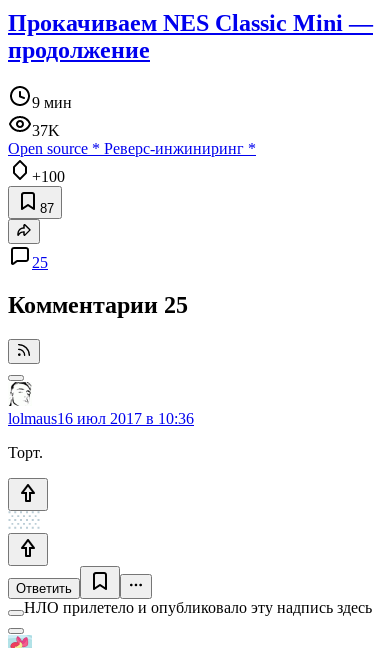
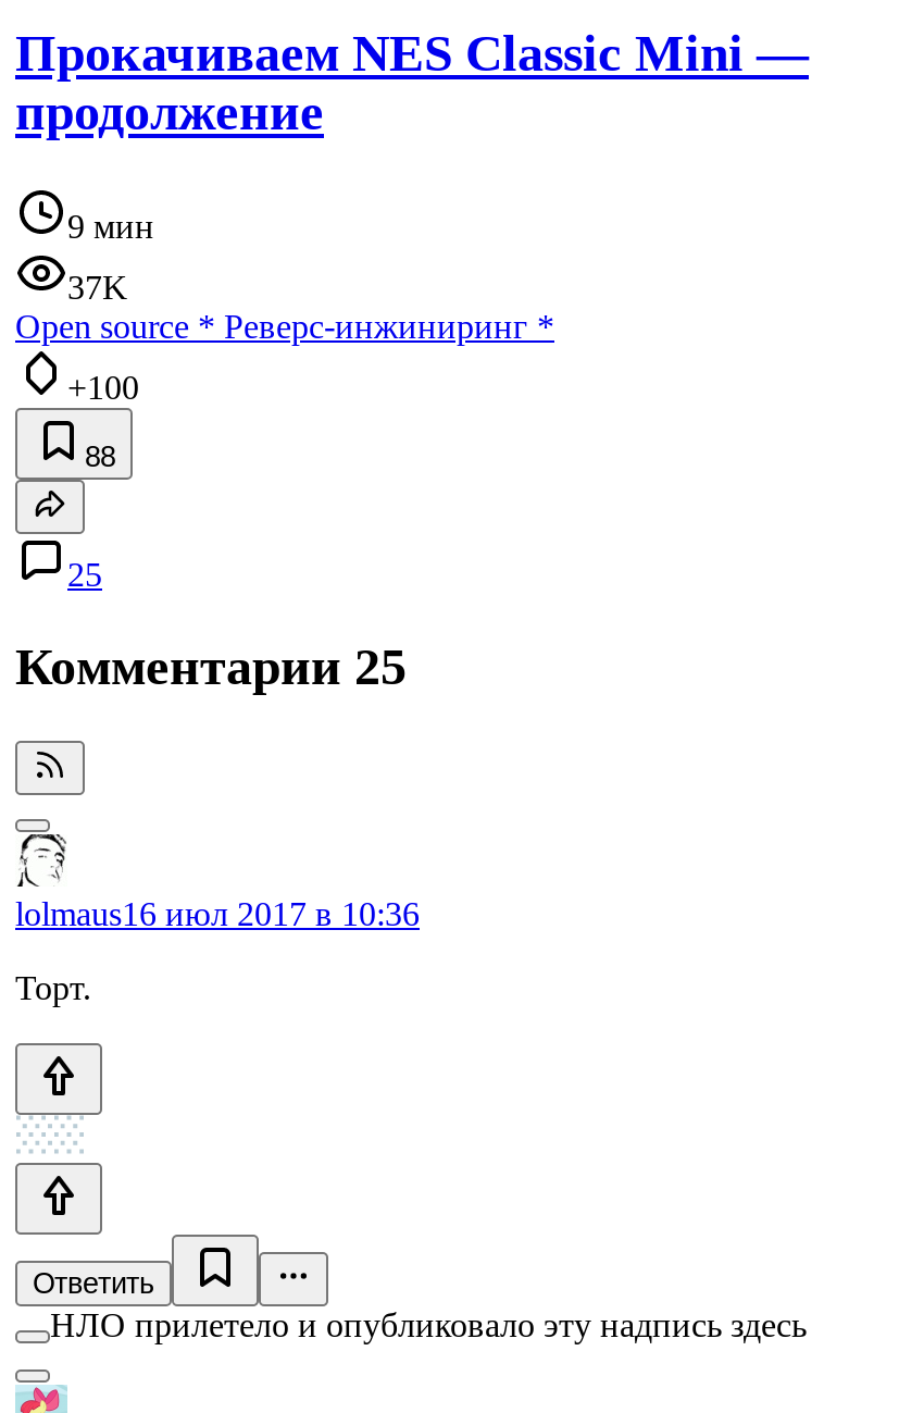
[40,201,54,216] 87 -> [85,440,115,473] 88

